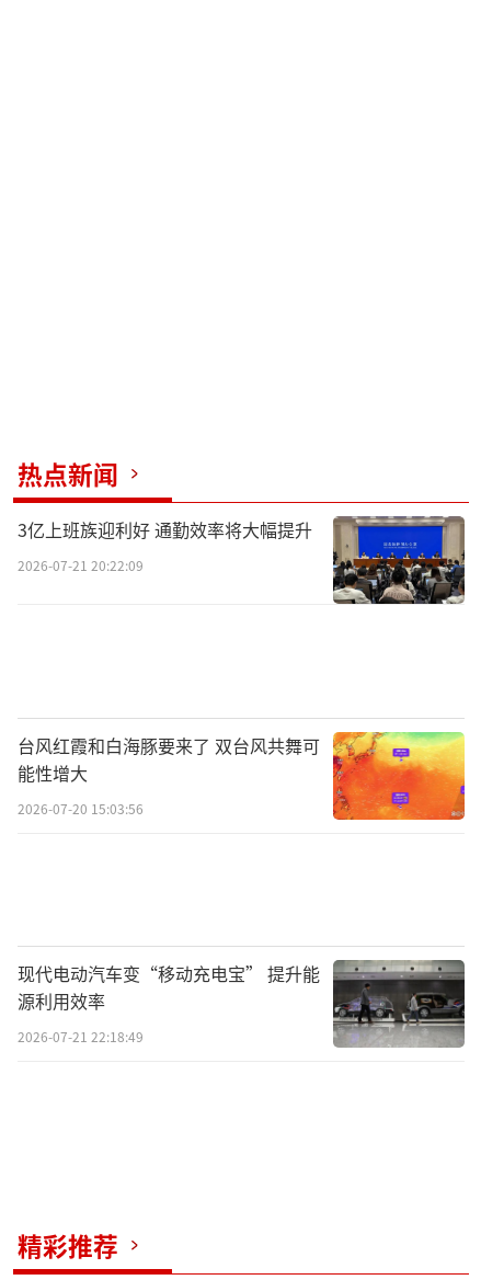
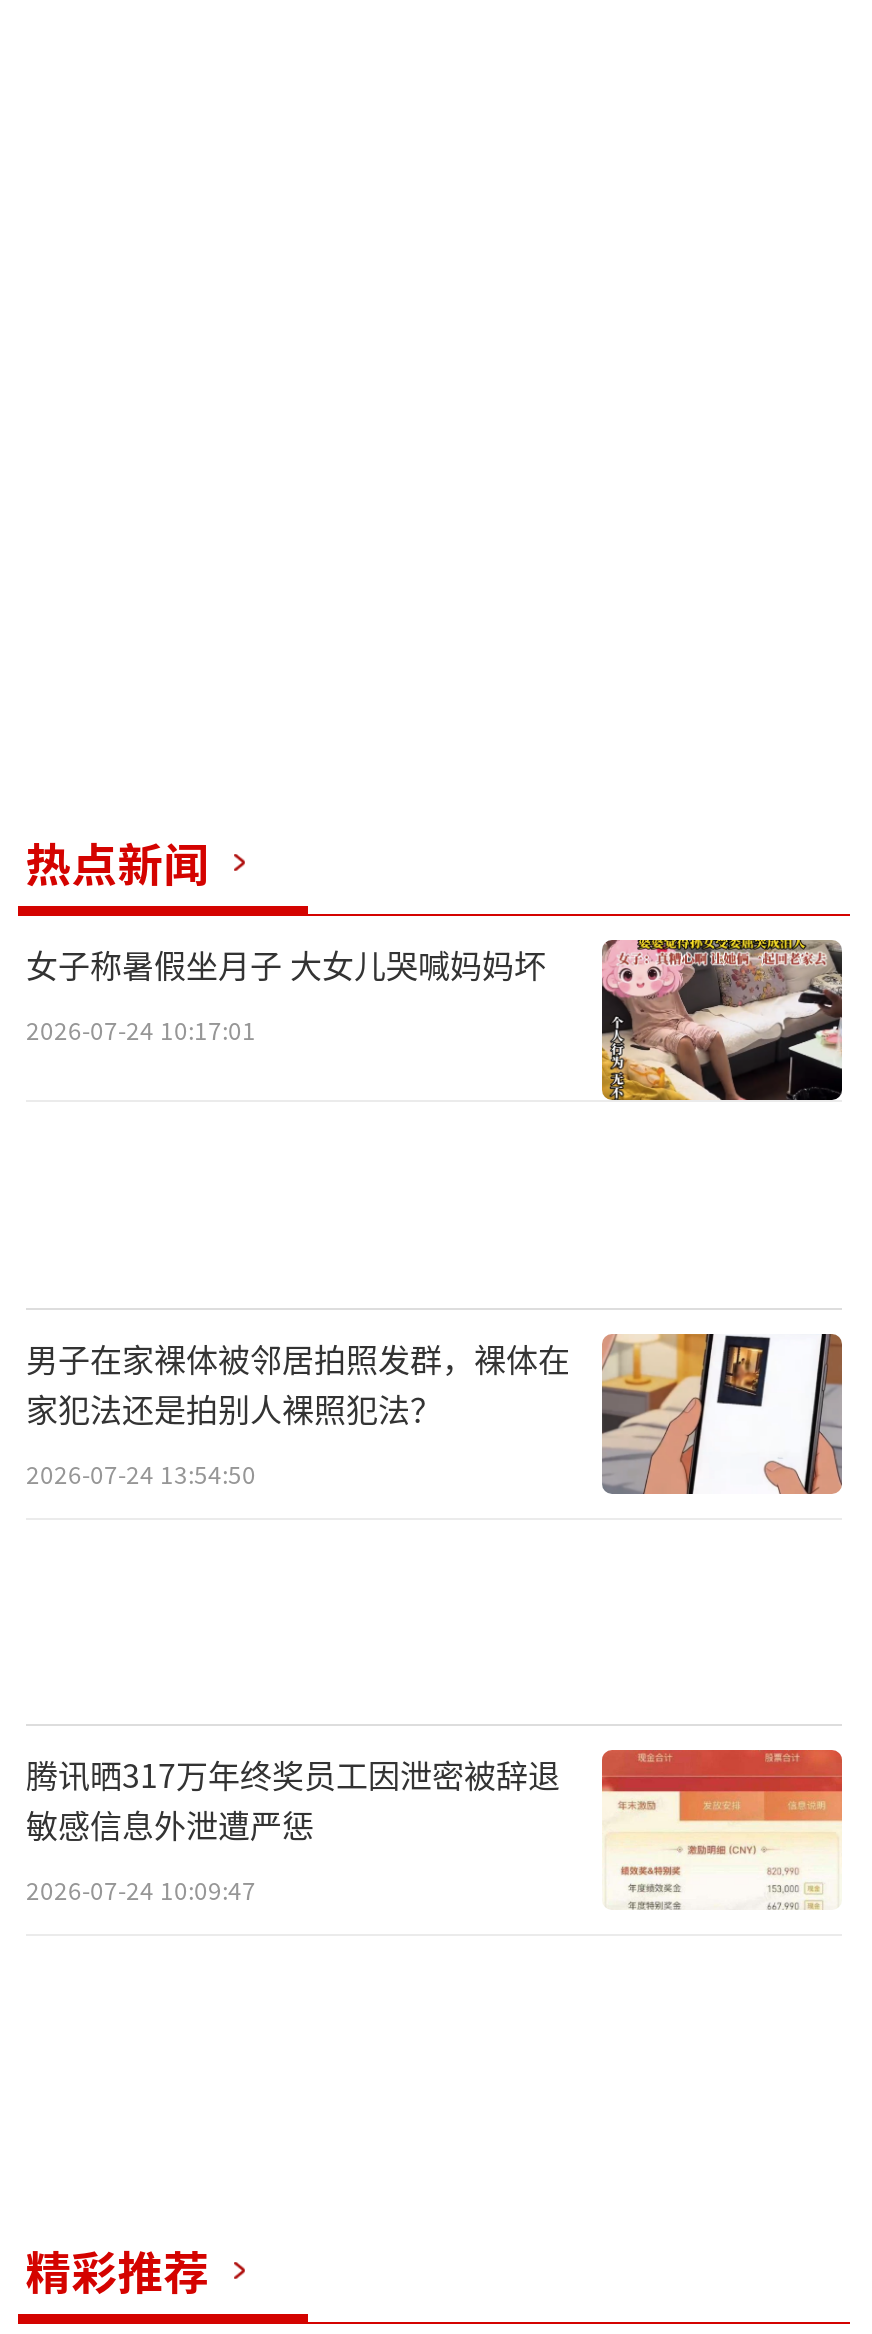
[18,515,466,605] [image] | 3亿上班族迎利好 通勤效率将大幅提升 -> [26,938,844,1102] [image] | 女子称暑假坐月子 大女儿哭喊妈妈坏
[18,555,144,574] 2026-07-21 20:22:09 -> [26,1012,256,1046] 2026-07-24 10:17:01
[18,731,466,821] [image] | 台风红霞和白海豚要来了 双台风共舞可 | 能性增大 -> [26,1332,844,1496] [image] | 男子在家裸体被邻居拍照发群，裸体在 | 家犯法还是拍别人裸照犯法？
[18,798,144,817] 2026-07-20 15:03:56 -> [26,1455,256,1489] 2026-07-24 13:54:50
[18,959,466,1048] [image] | 现代电动汽车变“移动充电宝” 提升能 | 源利用效率 -> [26,1748,844,1910] [image] | 腾讯晒317万年终奖员工因泄密被辞退 | 敏感信息外泄遭严惩
[18,1027,144,1046] 2026-07-21 22:18:49 -> [26,1873,256,1907] 2026-07-24 10:09:47

